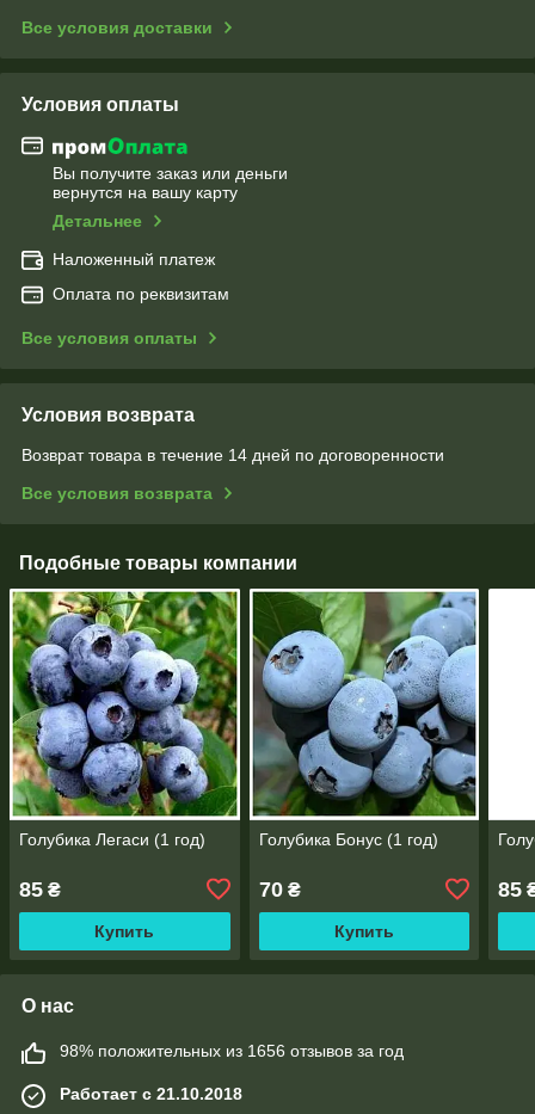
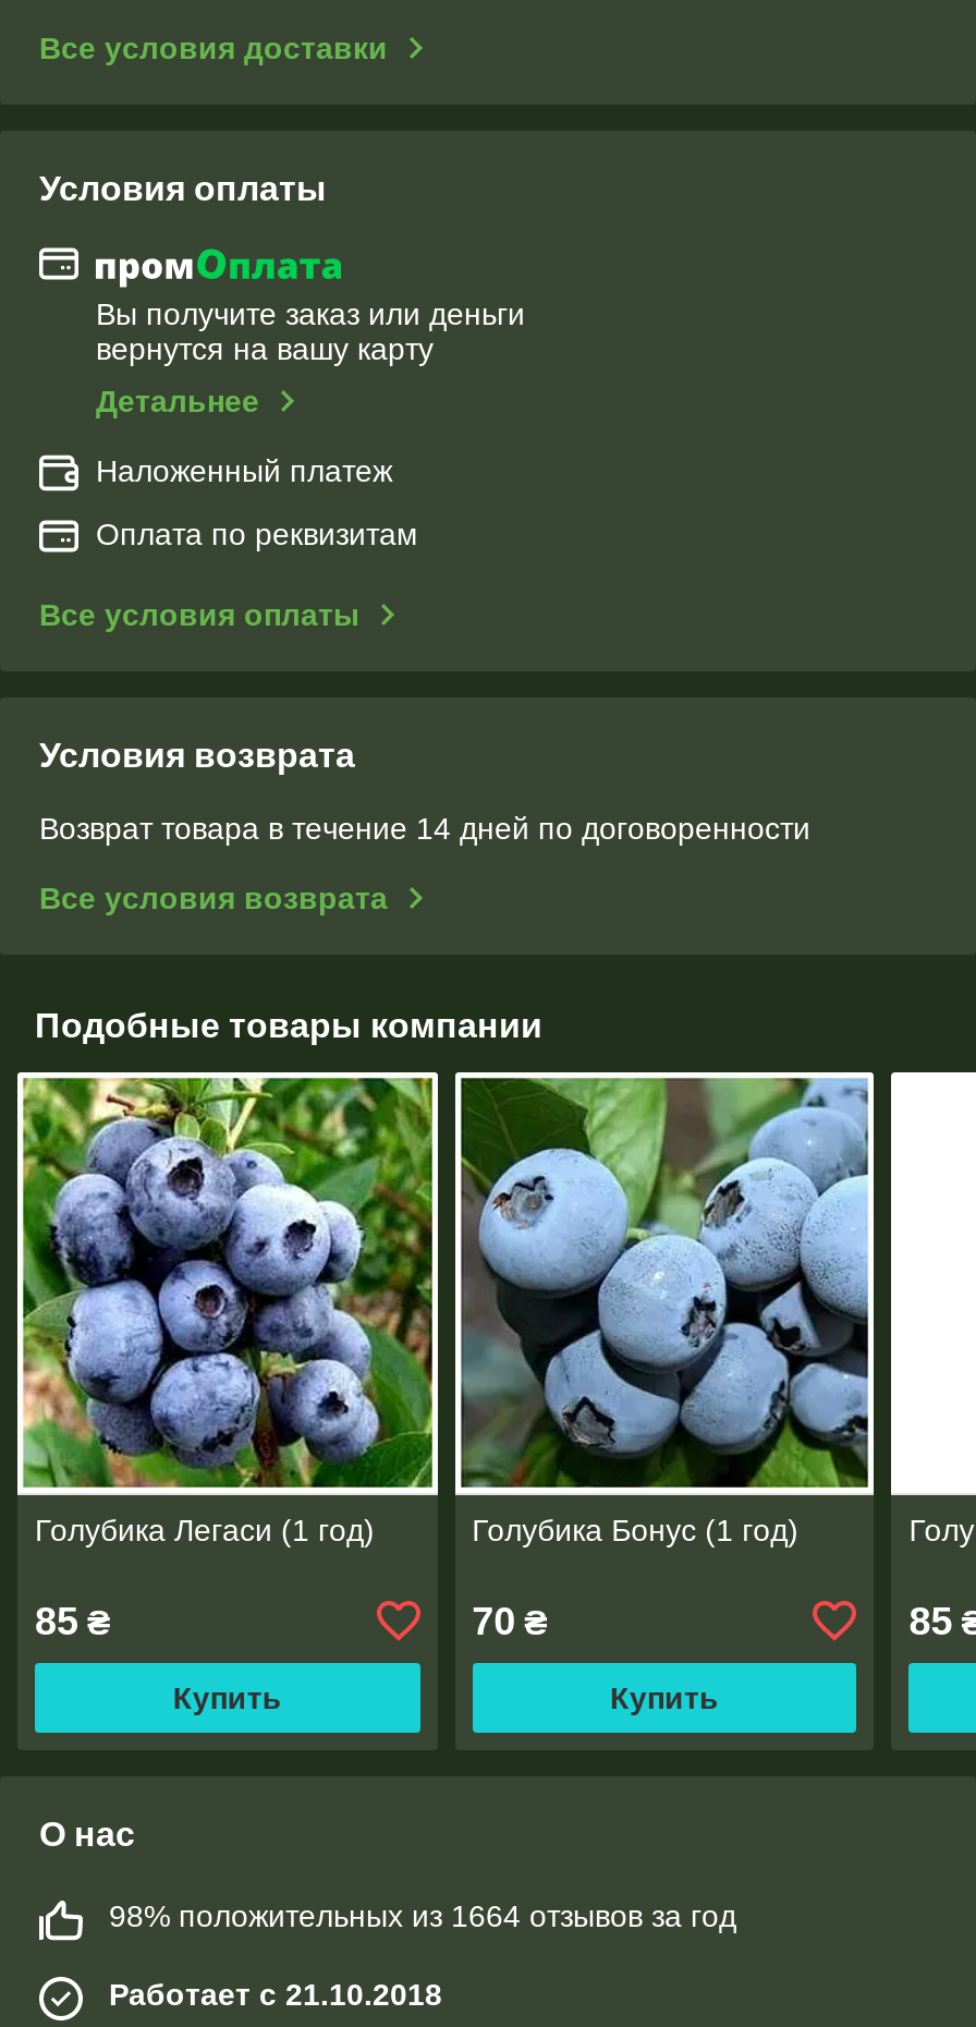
[60,1041,404,1060] 98% положительных из 1656 отзывов за год -> [109,1898,736,1933] 98% положительных из 1664 отзывов за год

